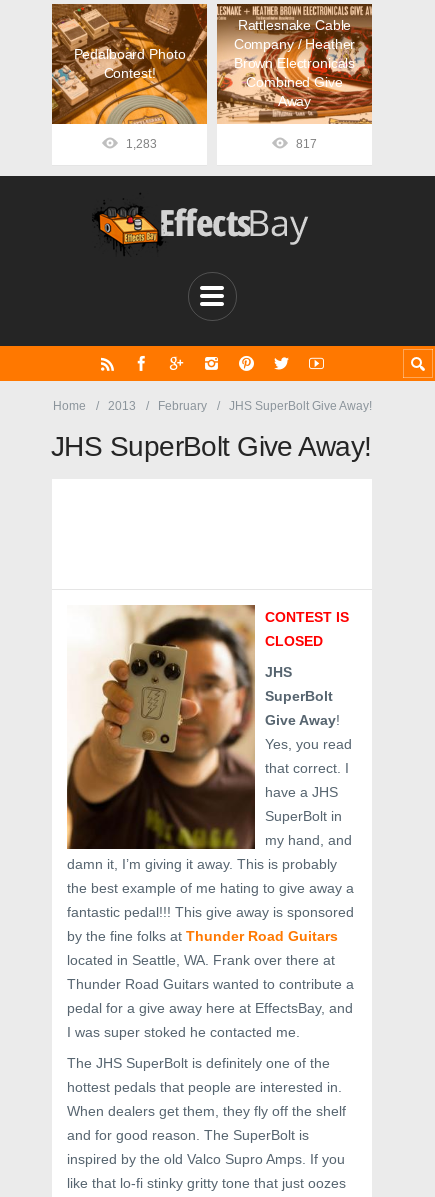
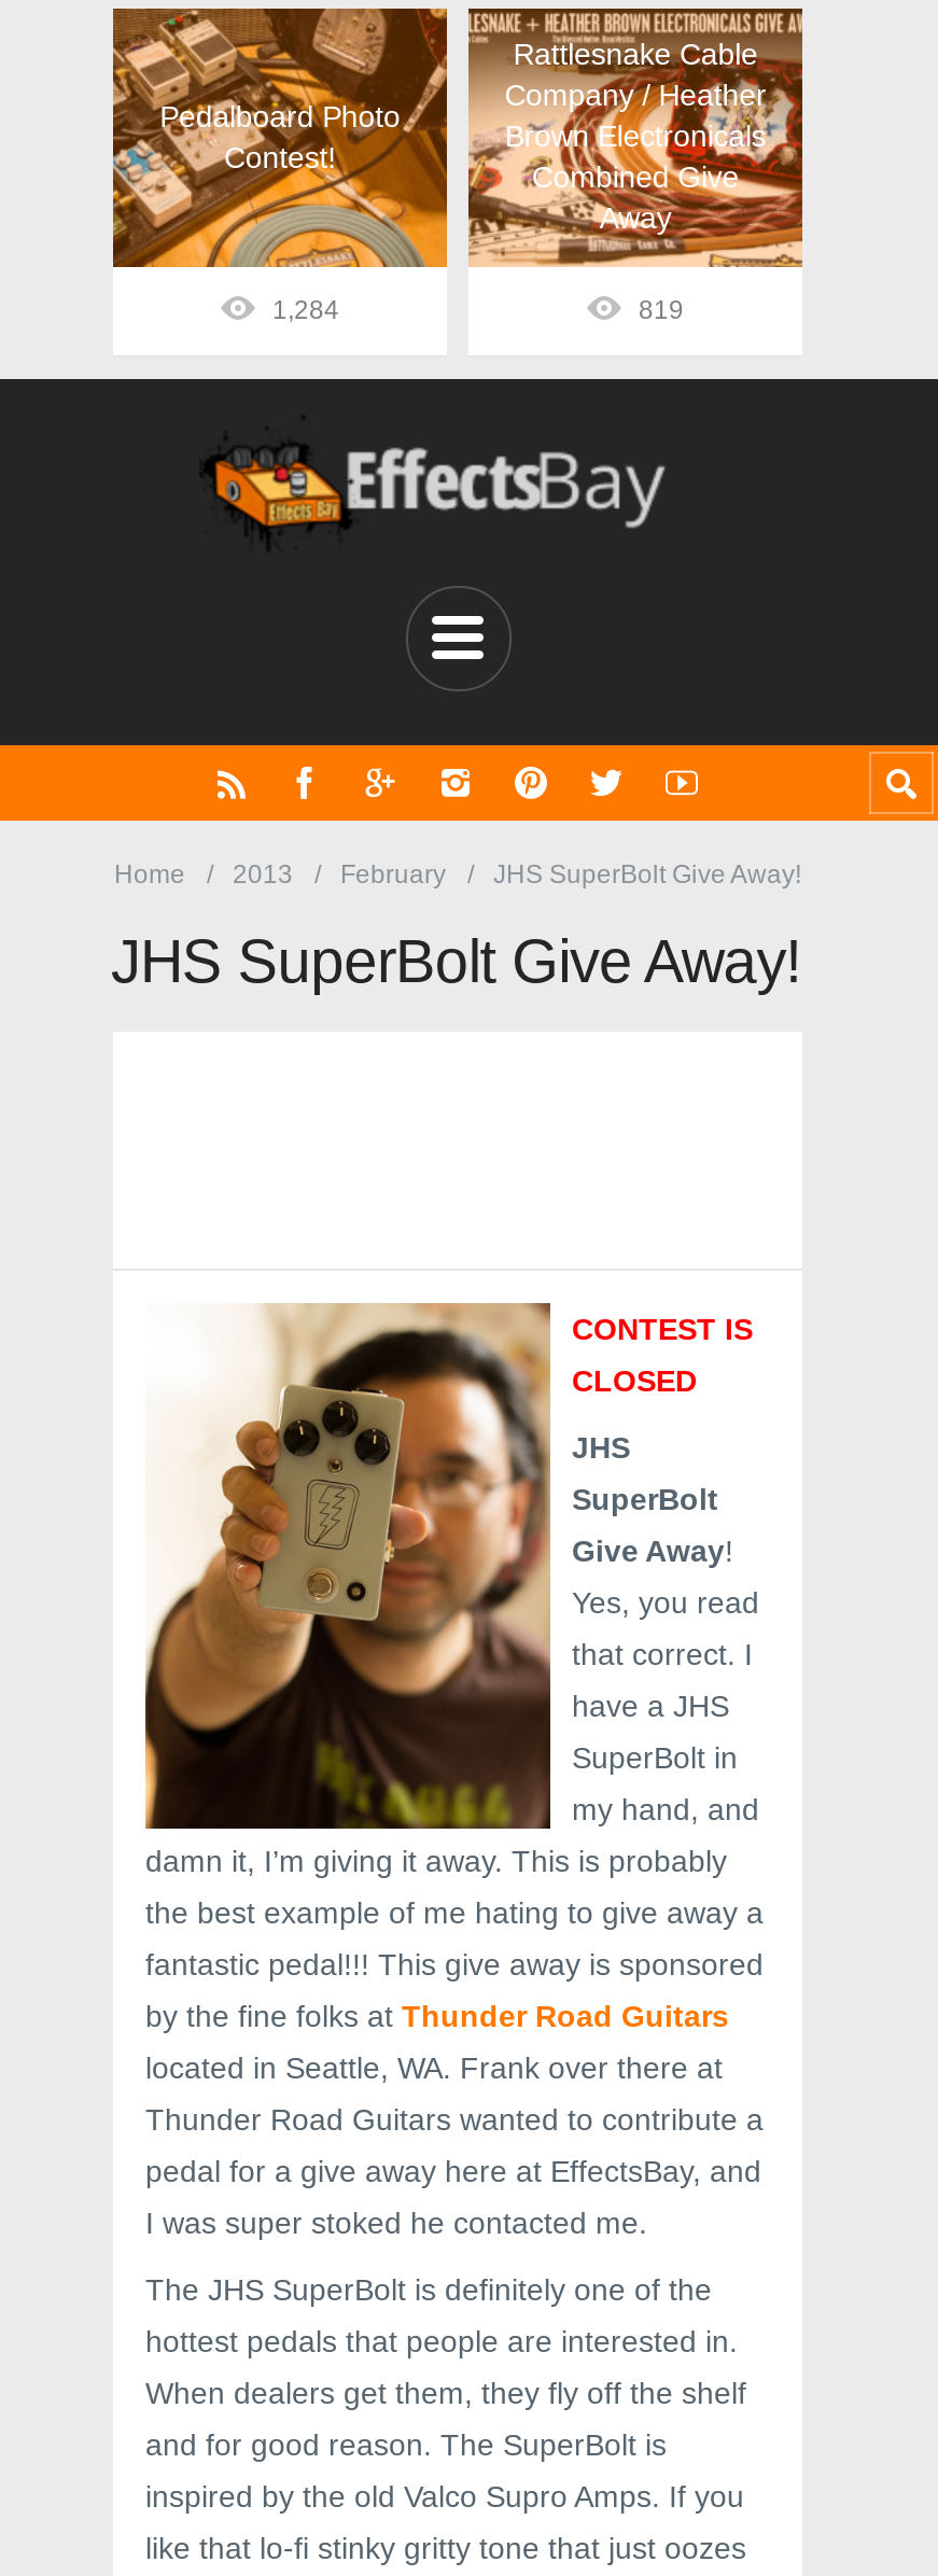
[126,137,157,151] 1,283 -> [272,295,339,325] 1,284
[296,137,317,151] 817 -> [639,295,684,325] 819

